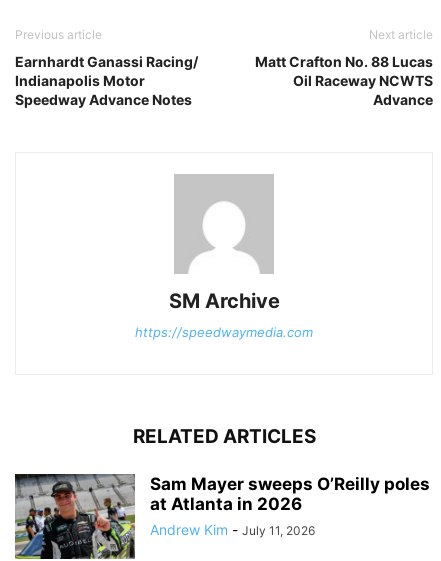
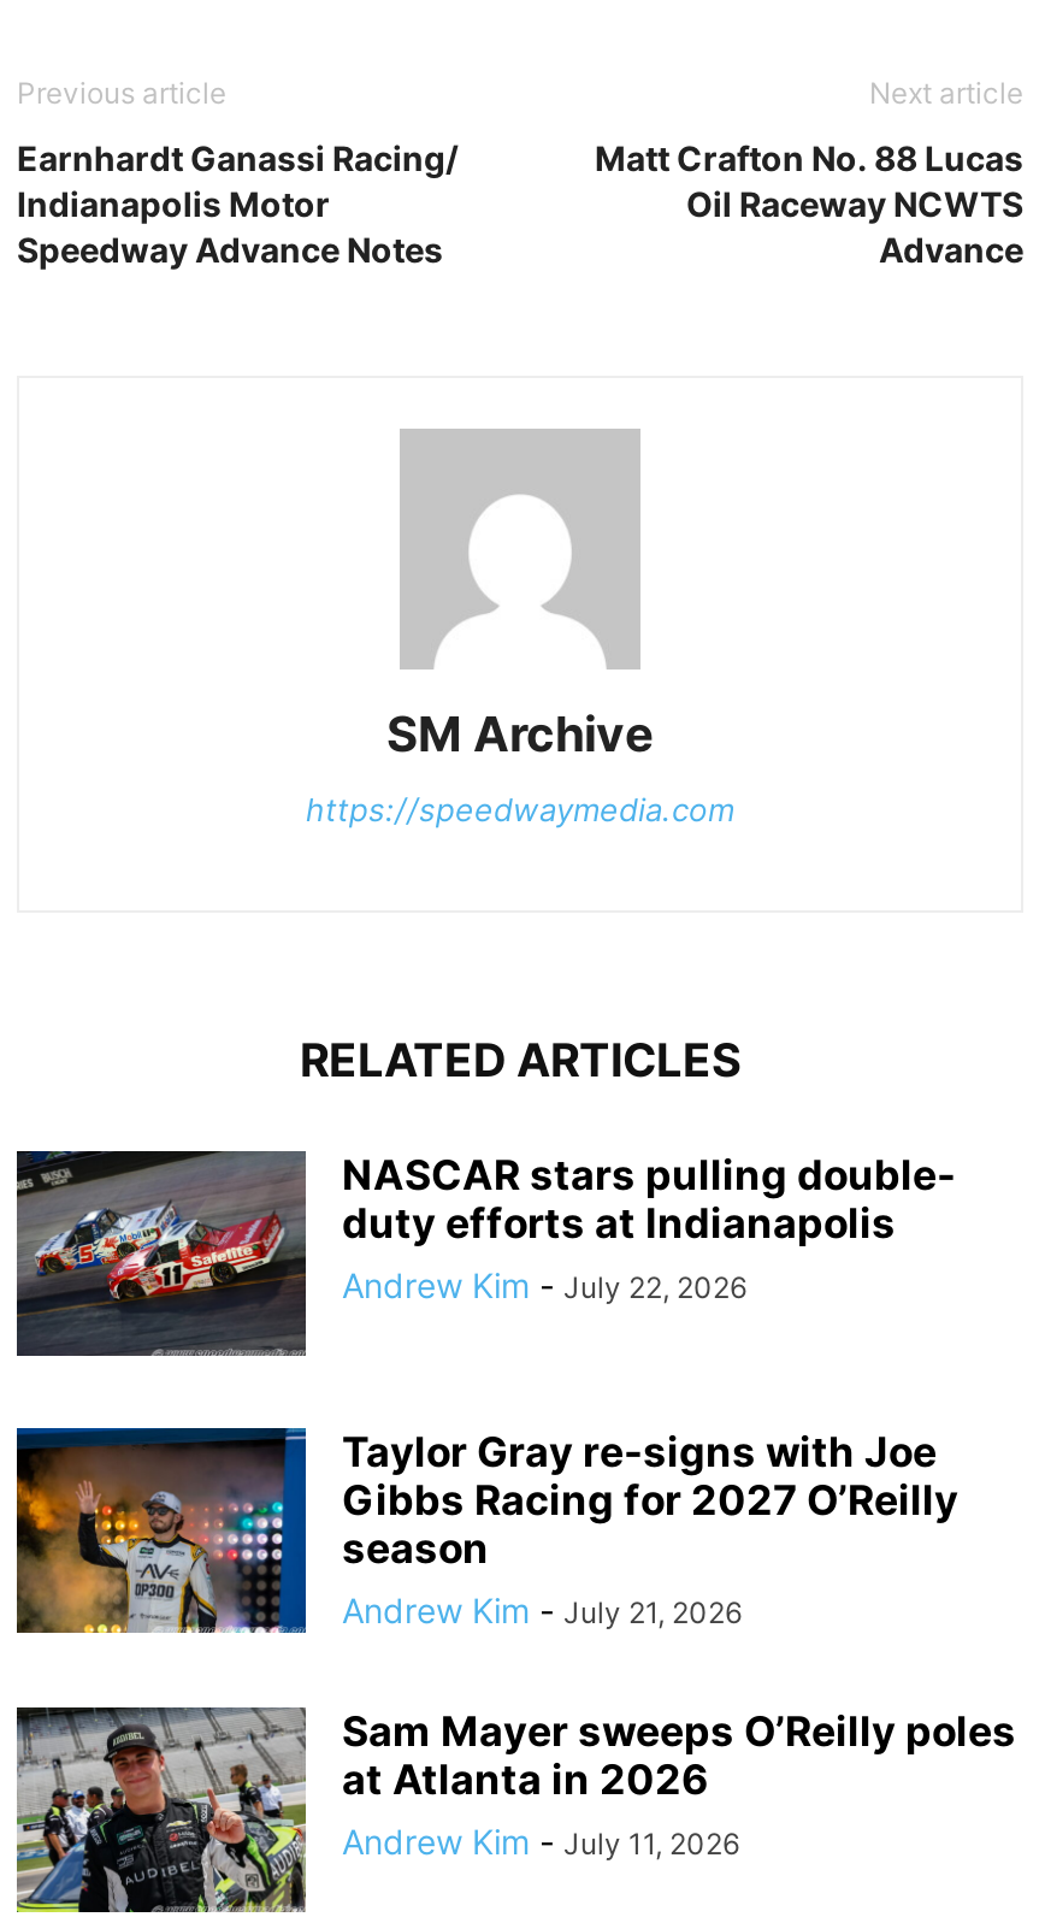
none -> [14,1149,956,1358] [image] | NASCAR stars pulling double- | duty efforts at Indianapolis | Andrew Kim - July 22, 2026
none -> [14,1426,958,1635] [image] | Taylor Gray re-signs with Joe | Gibbs Racing for 2027 O’Reilly | season | Andrew Kim - July 21, 2026

